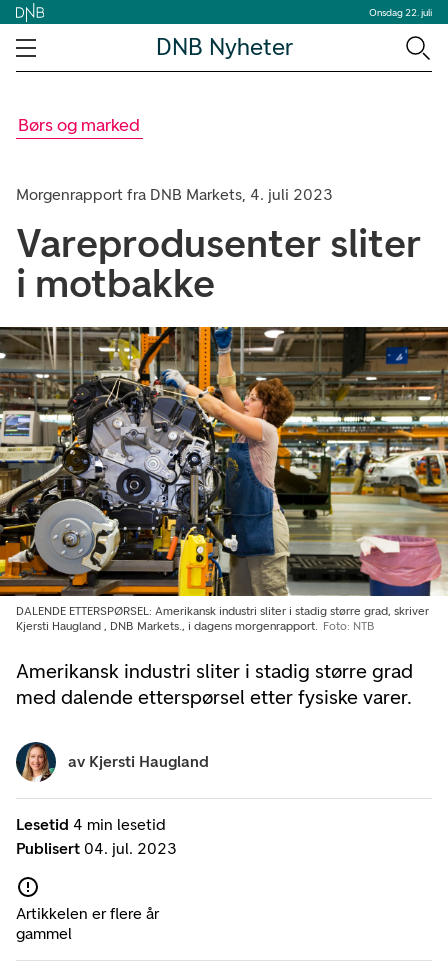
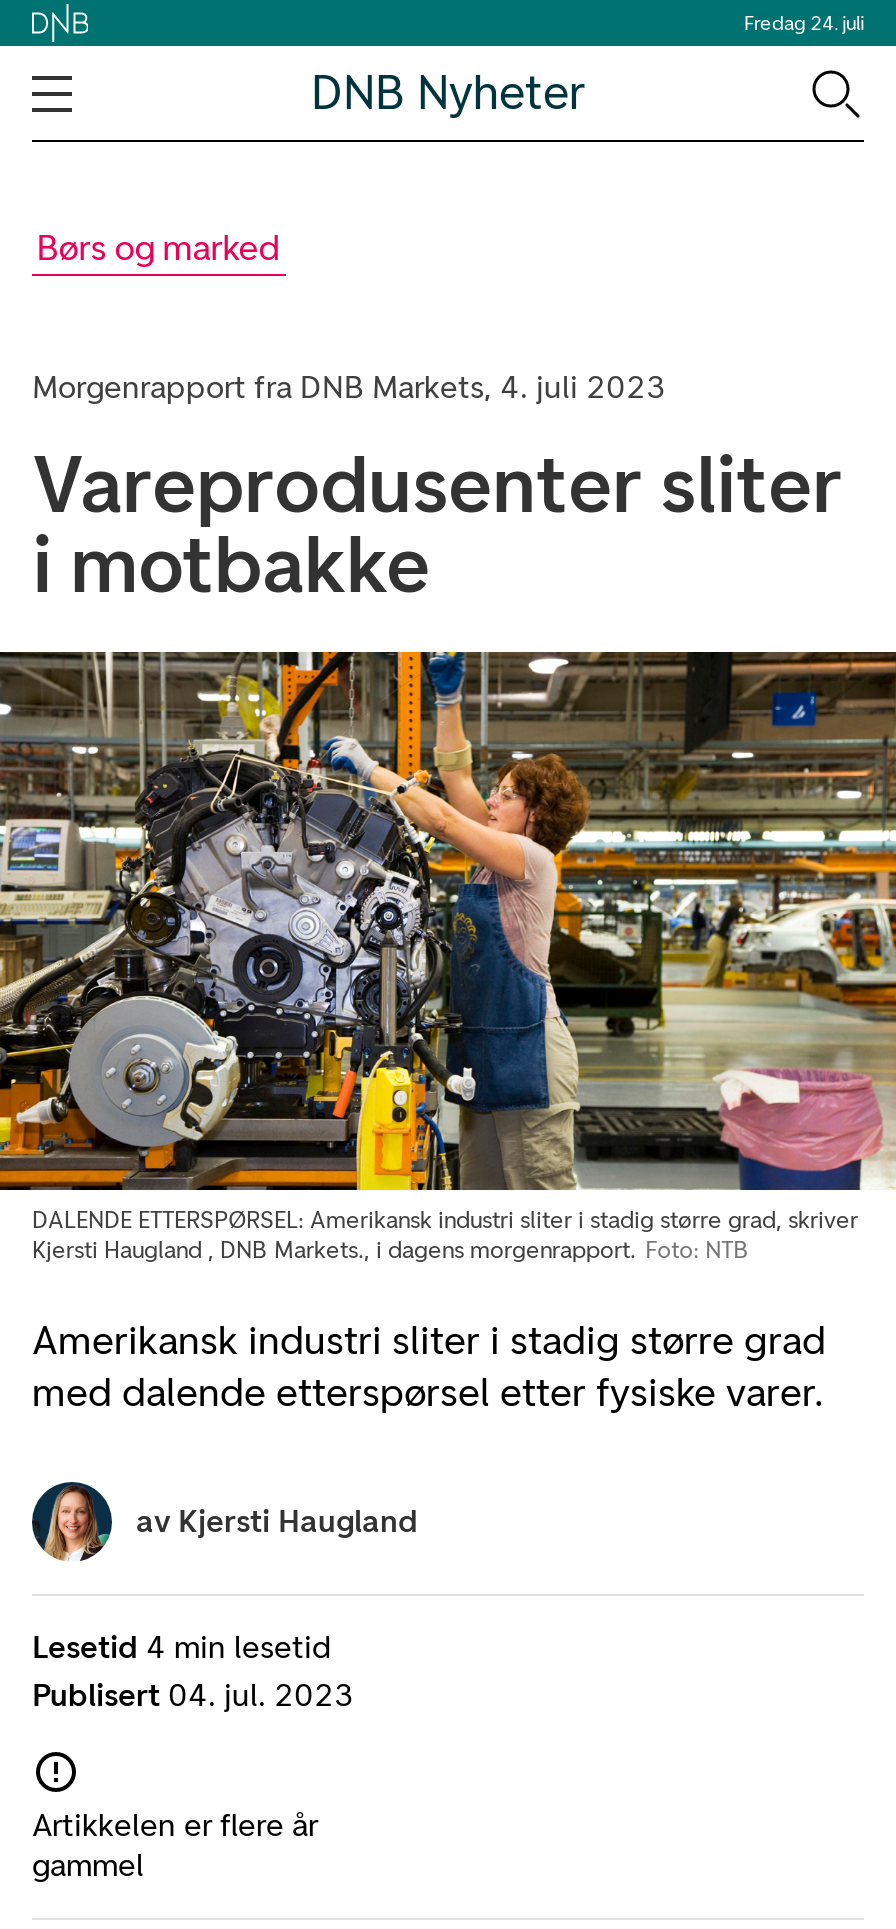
[369,5,432,18] Onsdag 22. juli -> [744,9,864,35] Fredag 24. juli

